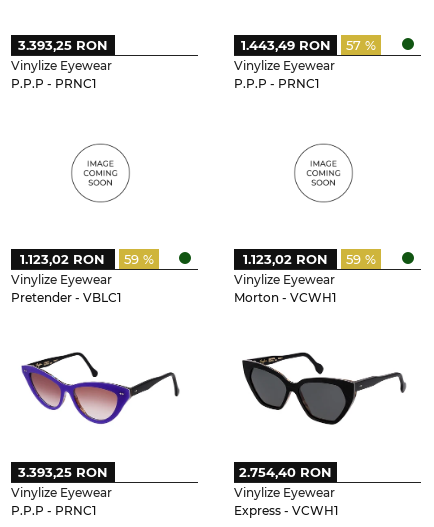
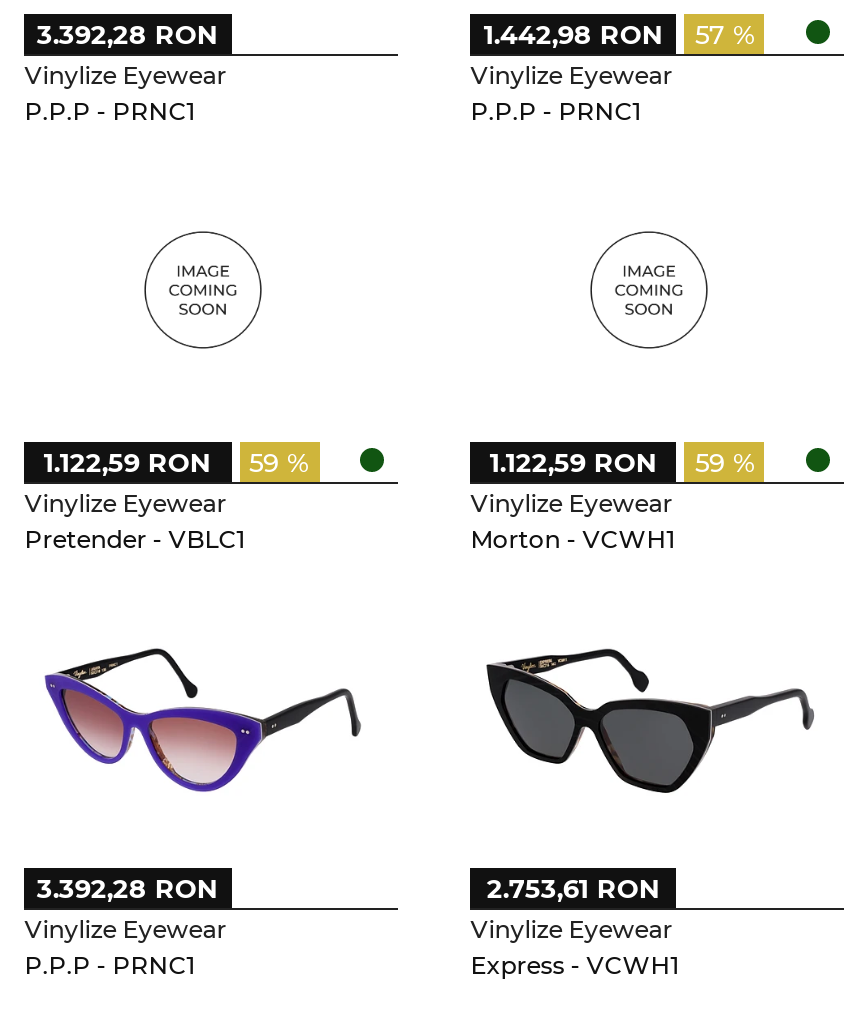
[18,37,108,53] 3.393,25 RON -> [37,19,219,51] 3.392,28 RON
[241,37,376,53] 1.443,49 RON 57 % -> [484,19,755,51] 1.442,98 RON 57 %
[20,251,153,267] 1.123,02 RON 59 % -> [44,446,309,478] 1.122,59 RON 59 %
[243,251,376,267] 1.123,02 RON 59 % -> [490,446,755,478] 1.122,59 RON 59 %
[18,464,108,480] 3.393,25 RON -> [37,873,219,905] 3.392,28 RON
[239,464,332,480] 2.754,40 RON -> [487,873,661,905] 2.753,61 RON

